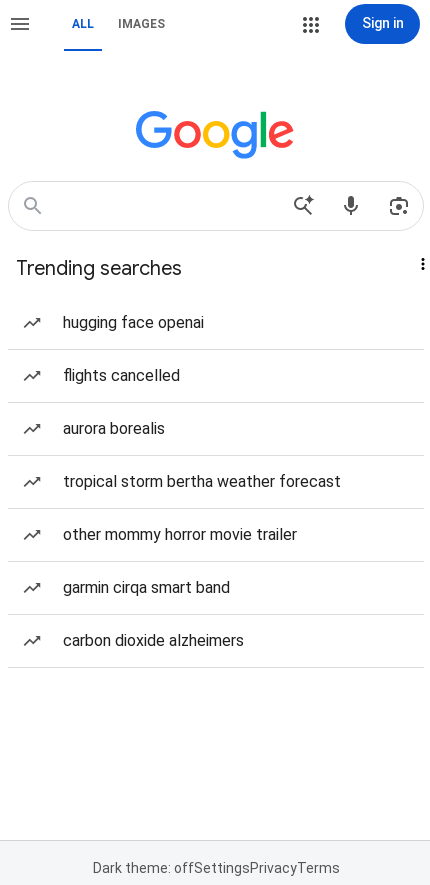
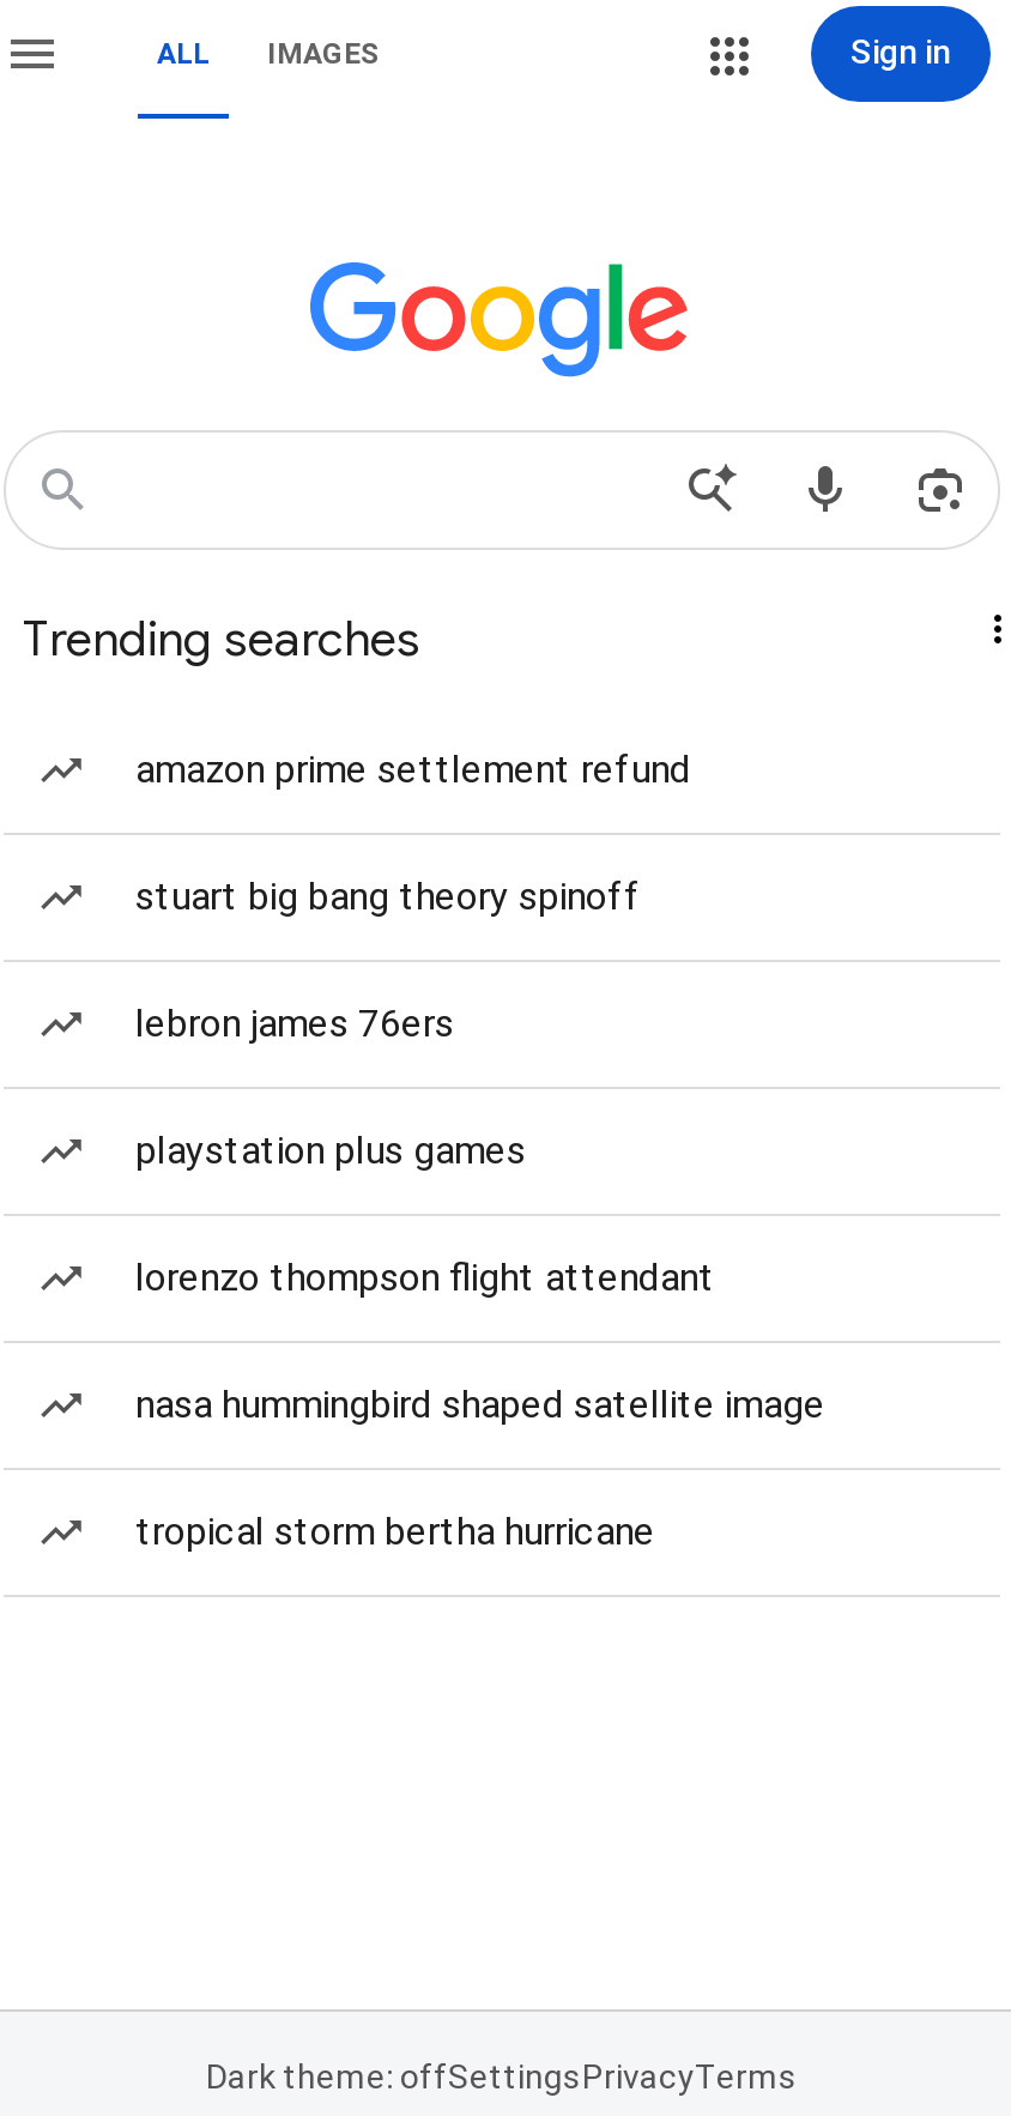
[63,313,204,332] hugging face openai -> [135,746,691,792] amazon prime settlement refund
[63,366,180,385] flights cancelled -> [135,873,641,919] stuart big bang theory spinoff
[63,419,165,438] aurora borealis -> [135,1000,454,1046] lebron james 76ers
[63,472,341,491] tropical storm bertha weather forecast -> [135,1127,526,1173] playstation plus games
[63,525,297,544] other mommy horror movie trailer -> [135,1255,715,1300] lorenzo thompson flight attendant
[63,578,230,597] garmin cirqa smart band -> [135,1382,825,1427] nasa hummingbird shaped satellite image
[63,631,244,650] carbon dioxide alzheimers -> [135,1509,655,1554] tropical storm bertha hurricane

